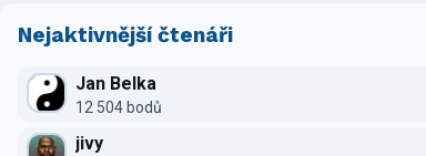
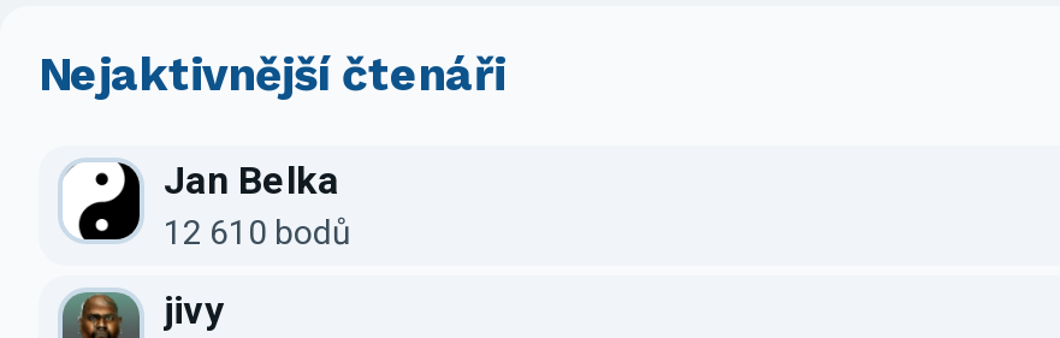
[75,98,162,116] 12 504 bodů -> [164,212,351,251] 12 610 bodů

